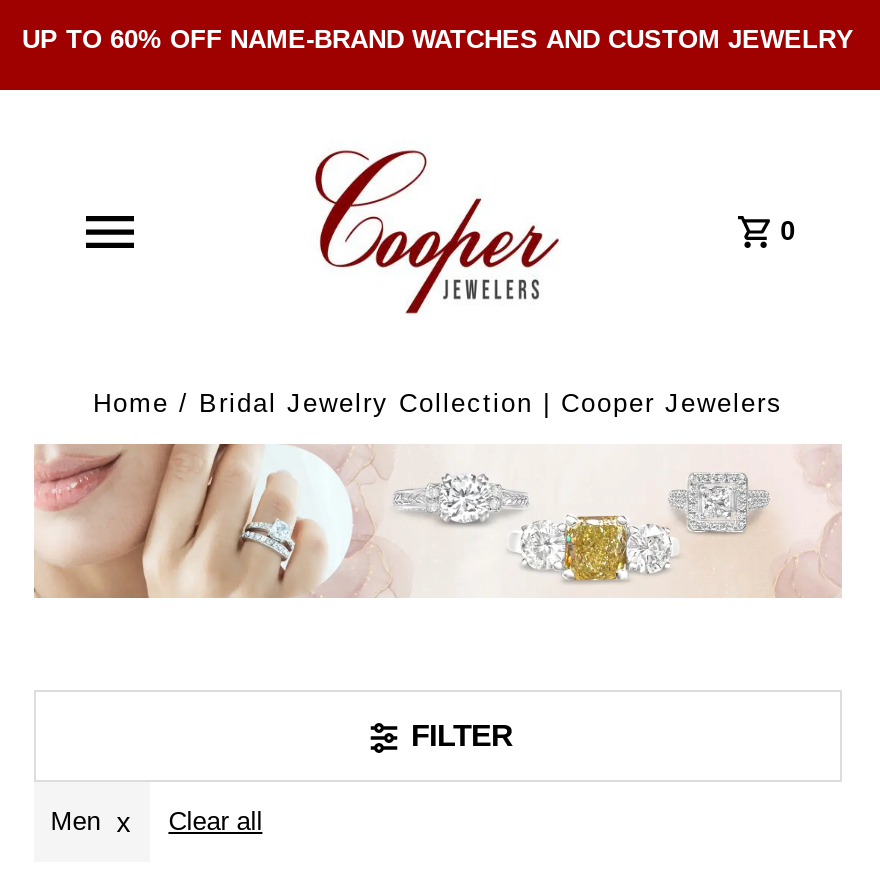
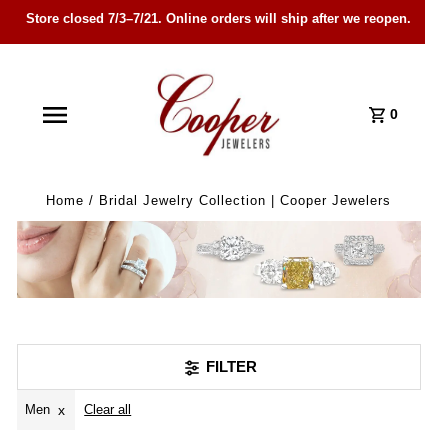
[22,24,854,54] UP TO 60% OFF NAME-BRAND WATCHES AND CUSTOM JEWELRY -> [26,11,411,26] Store closed 7/3–7/21. Online orders will ship after we reopen.

